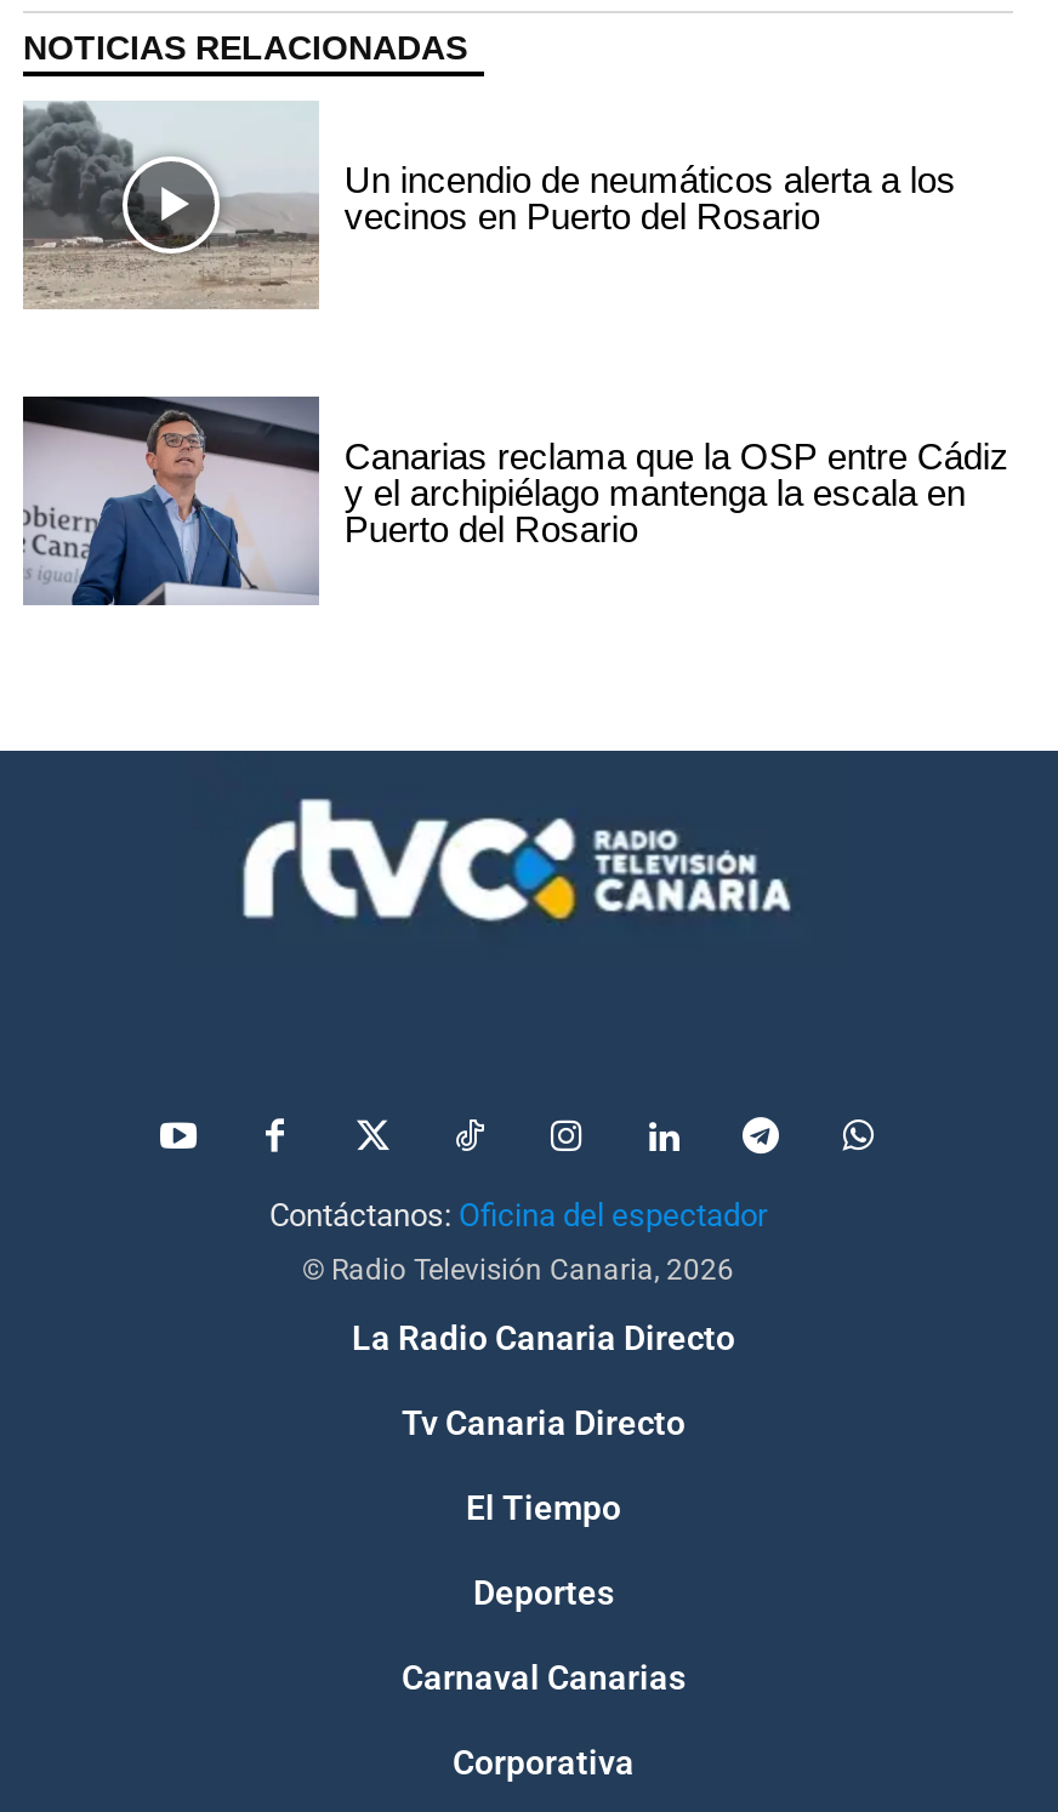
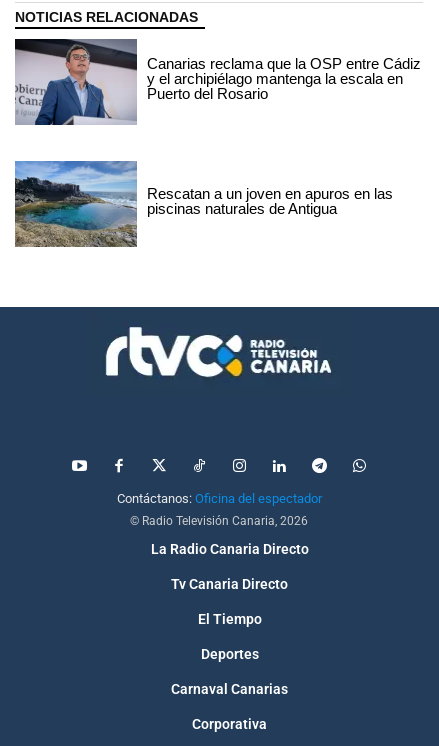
[21,99,956,310] [image] | Un incendio de neumáticos alerta a los | vecinos en Puerto del Rosario -> none
moved [21,395,1009,609] -> [14,38,421,126]: [image] | Canarias reclama que la OSP entre Cádiz | y el archipiélago mantenga la escala en | Puerto del Rosario
none -> [14,160,393,248] [image] | Rescatan a un joven en apuros en las | piscinas naturales de Antigua

